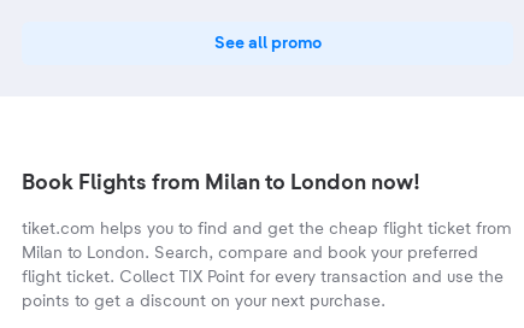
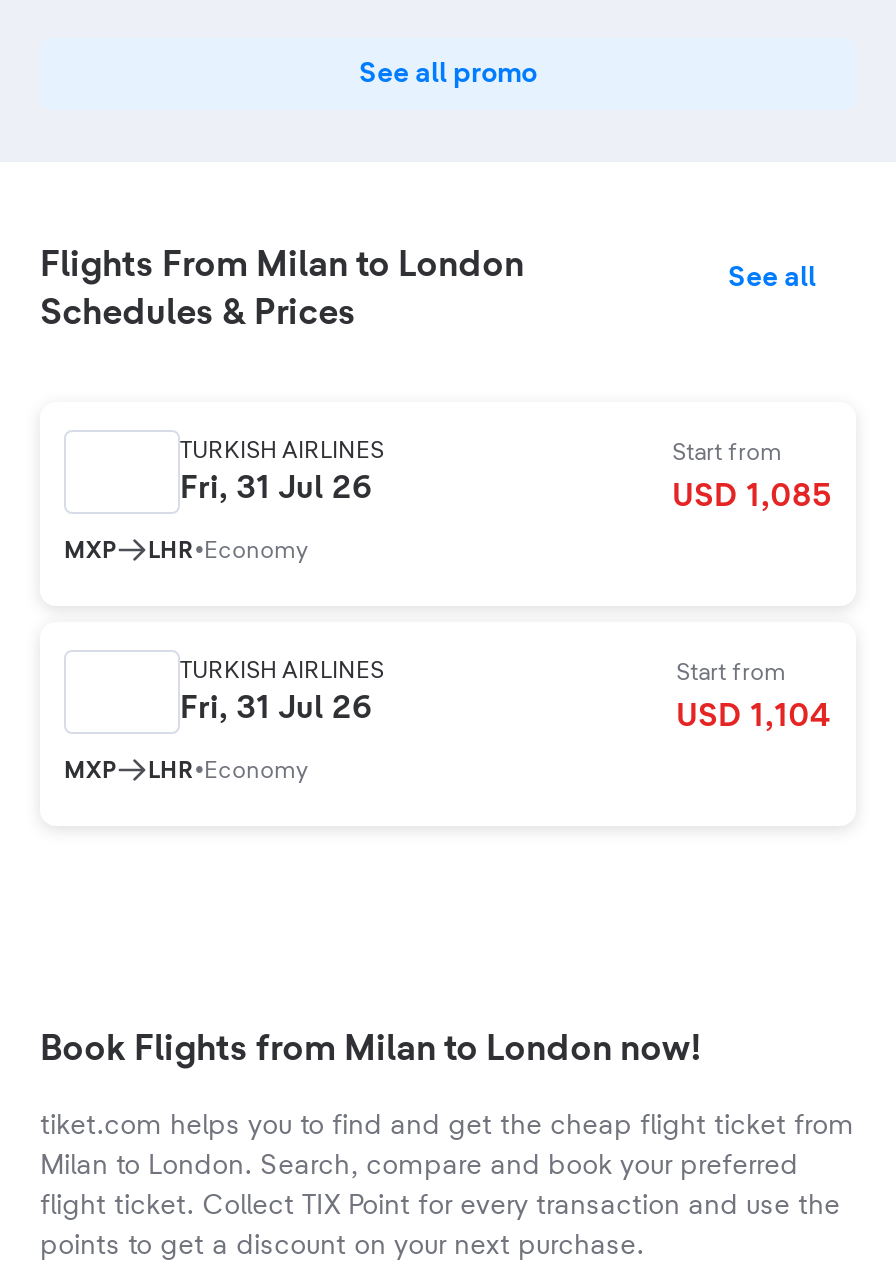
none -> [40,241,524,335] Flights From Milan to London | Schedules & Prices
none -> [64,435,832,565] Start from | USD 1,085 | MXP | LHR•Economy
none -> [64,655,832,785] Start from | USD 1,104 | MXP | LHR•Economy
none -> [180,433,384,507] TURKISH AIRLINES | Fri, 31 Jul 26
none -> [180,653,384,727] TURKISH AIRLINES | Fri, 31 Jul 26
none -> [728,259,816,295] See all

